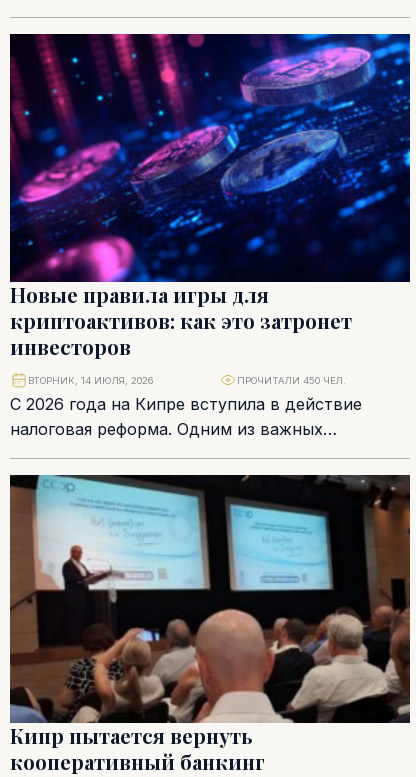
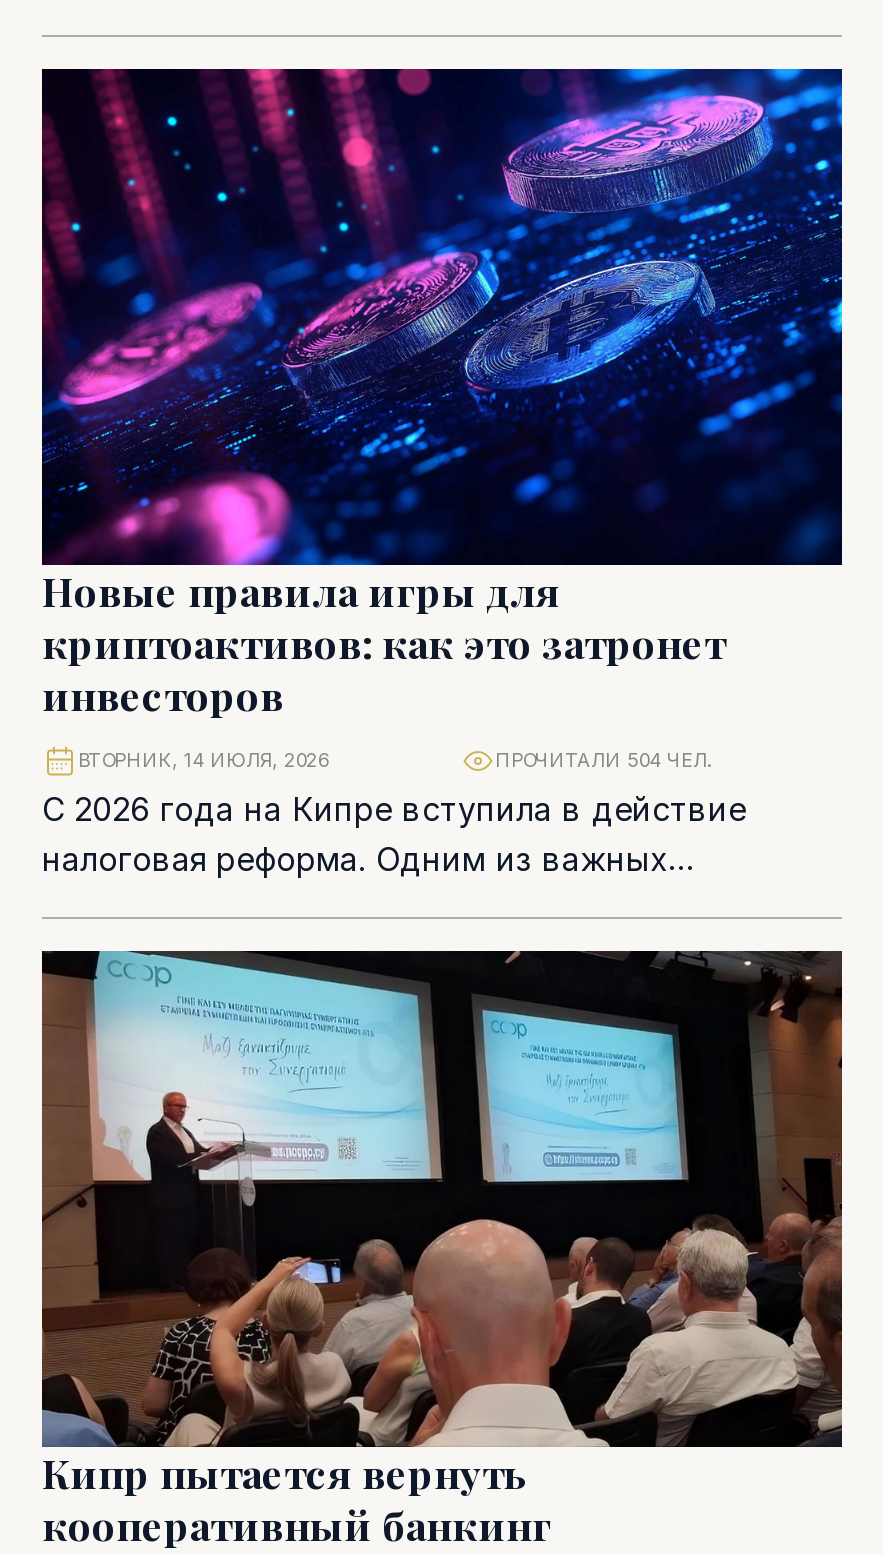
[236,374,345,385] ПРОЧИТАЛИ 450 ЧЕЛ. -> [495,749,713,771] ПРОЧИТАЛИ 504 ЧЕЛ.

